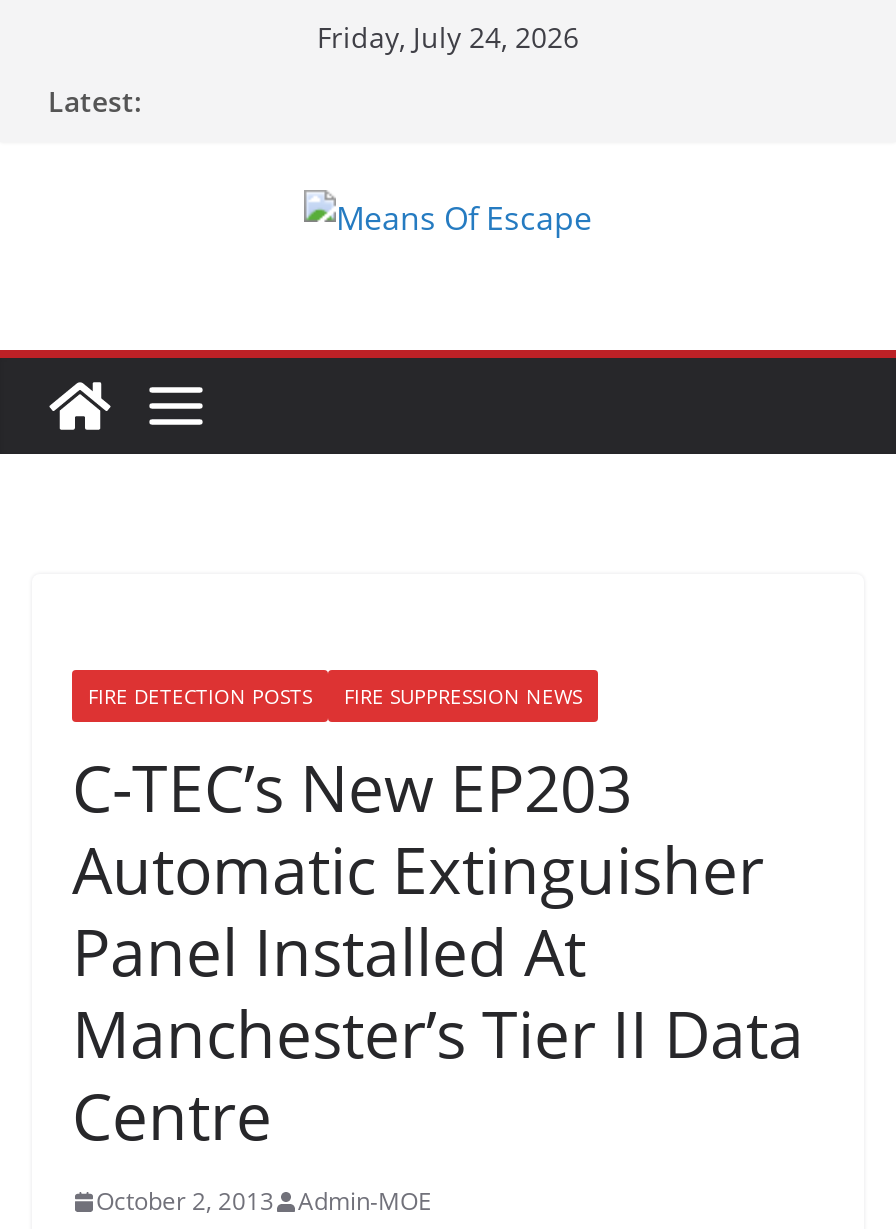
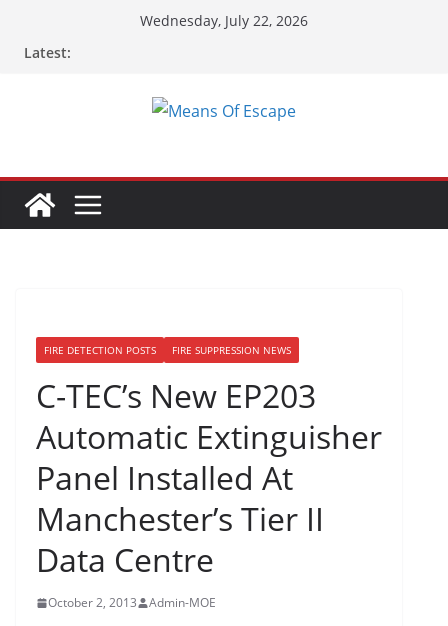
[317,18,579,56] Friday, July 24, 2026 -> [140,11,308,30] Wednesday, July 22, 2026

